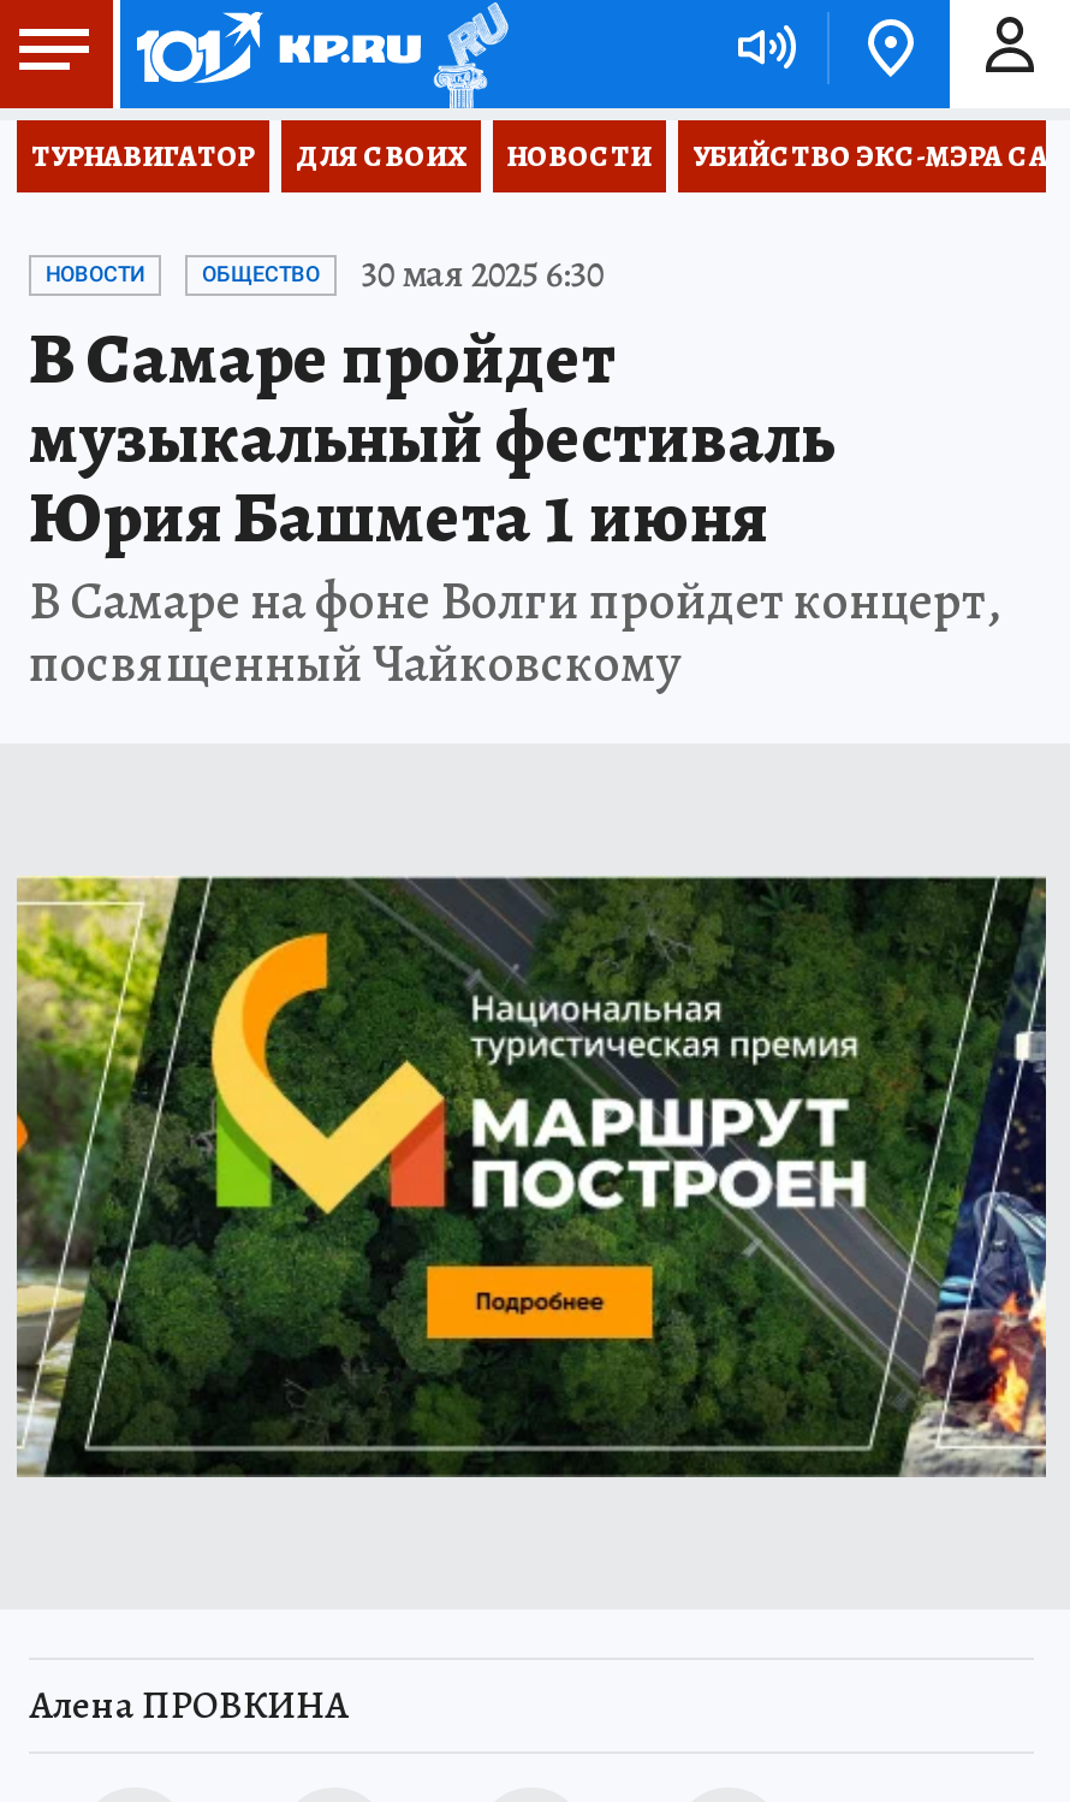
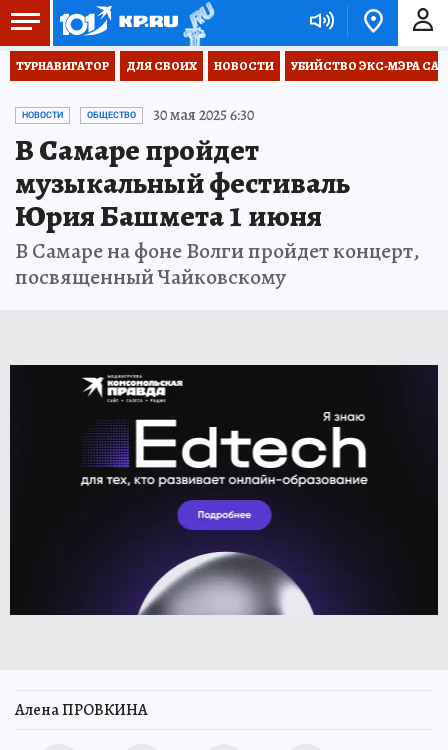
[14,876,1048,1480] [image] -> [9,364,439,615] [image]

